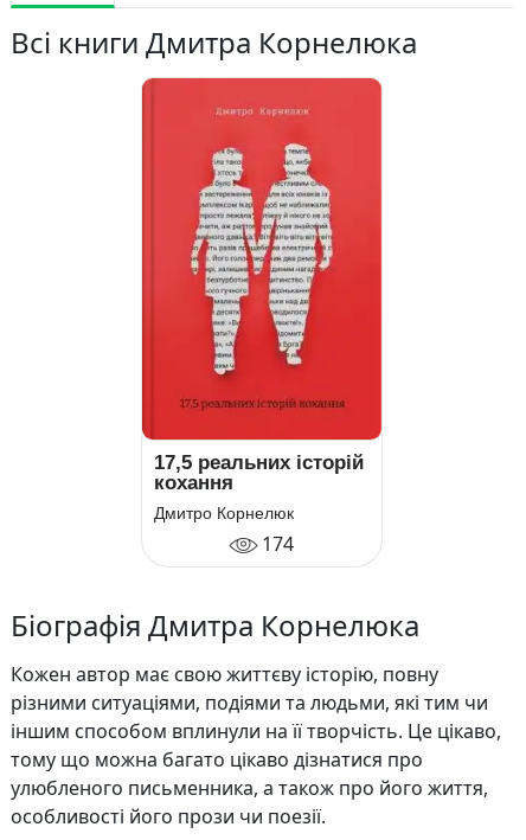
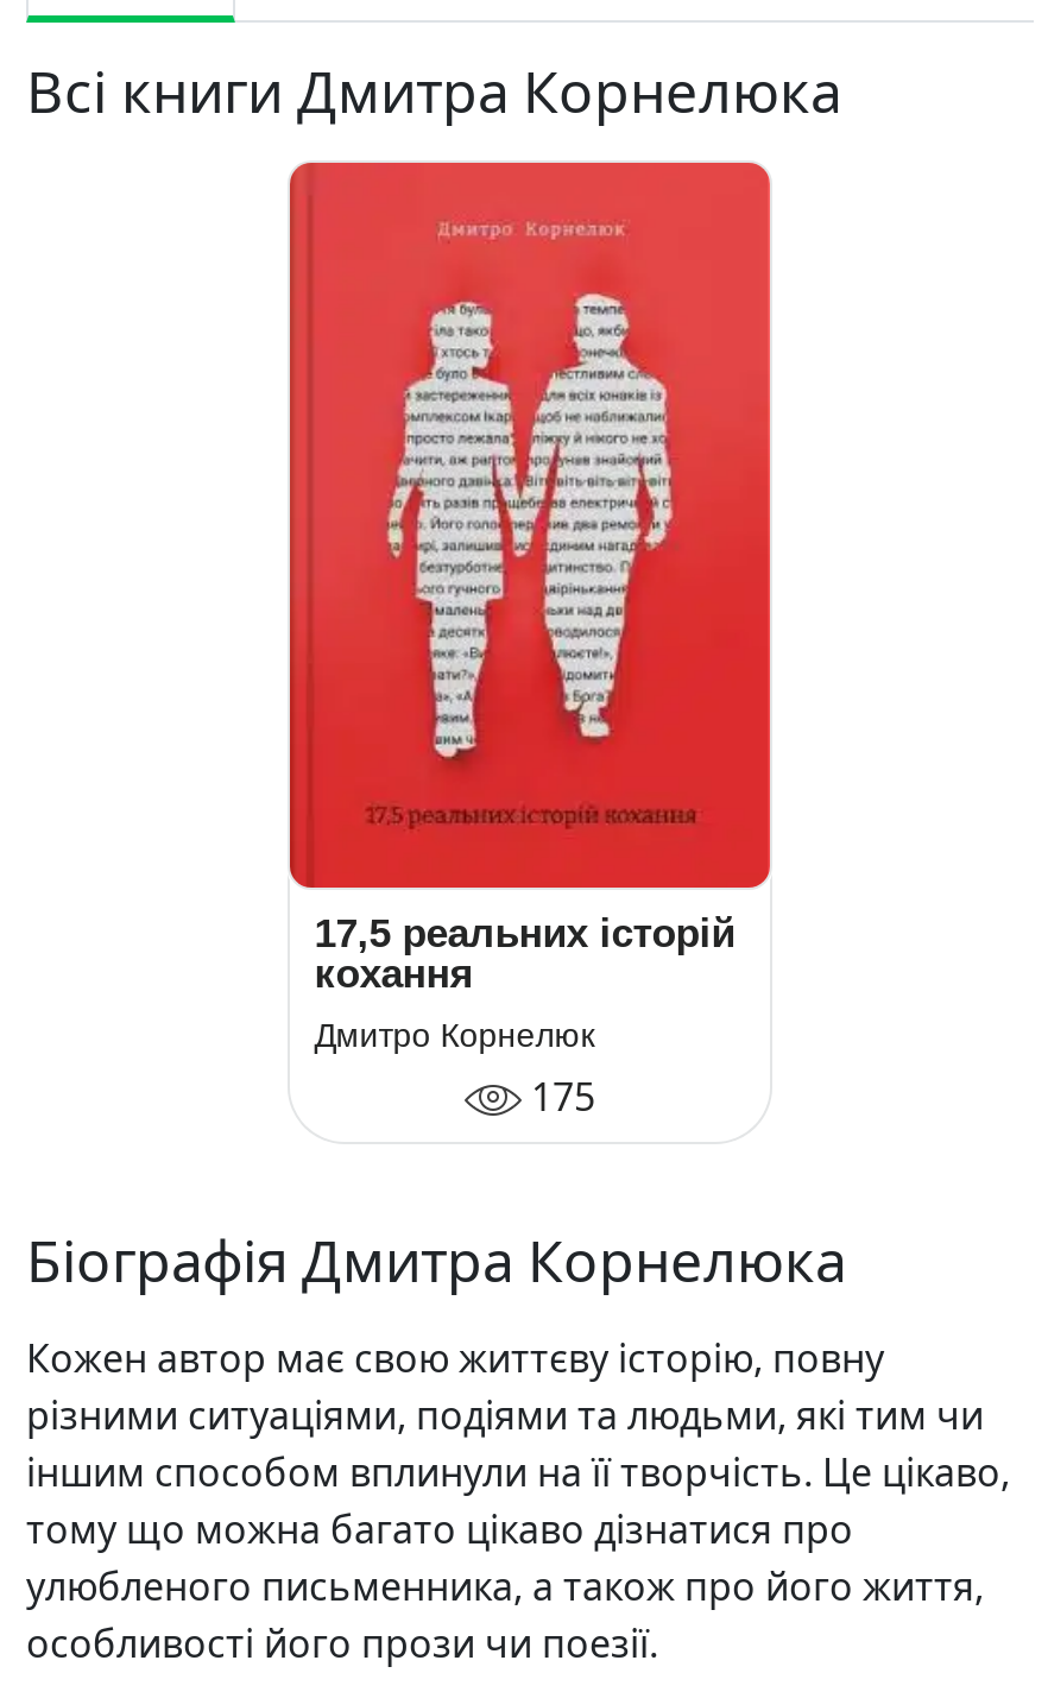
[262,531,294,557] 174 -> [531,1070,595,1123] 175

